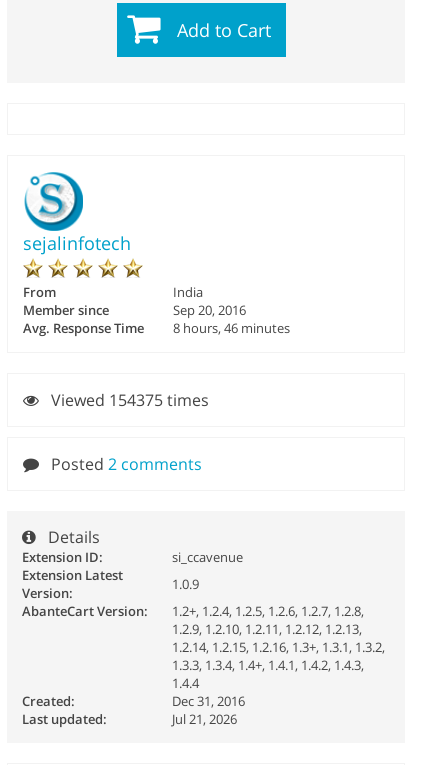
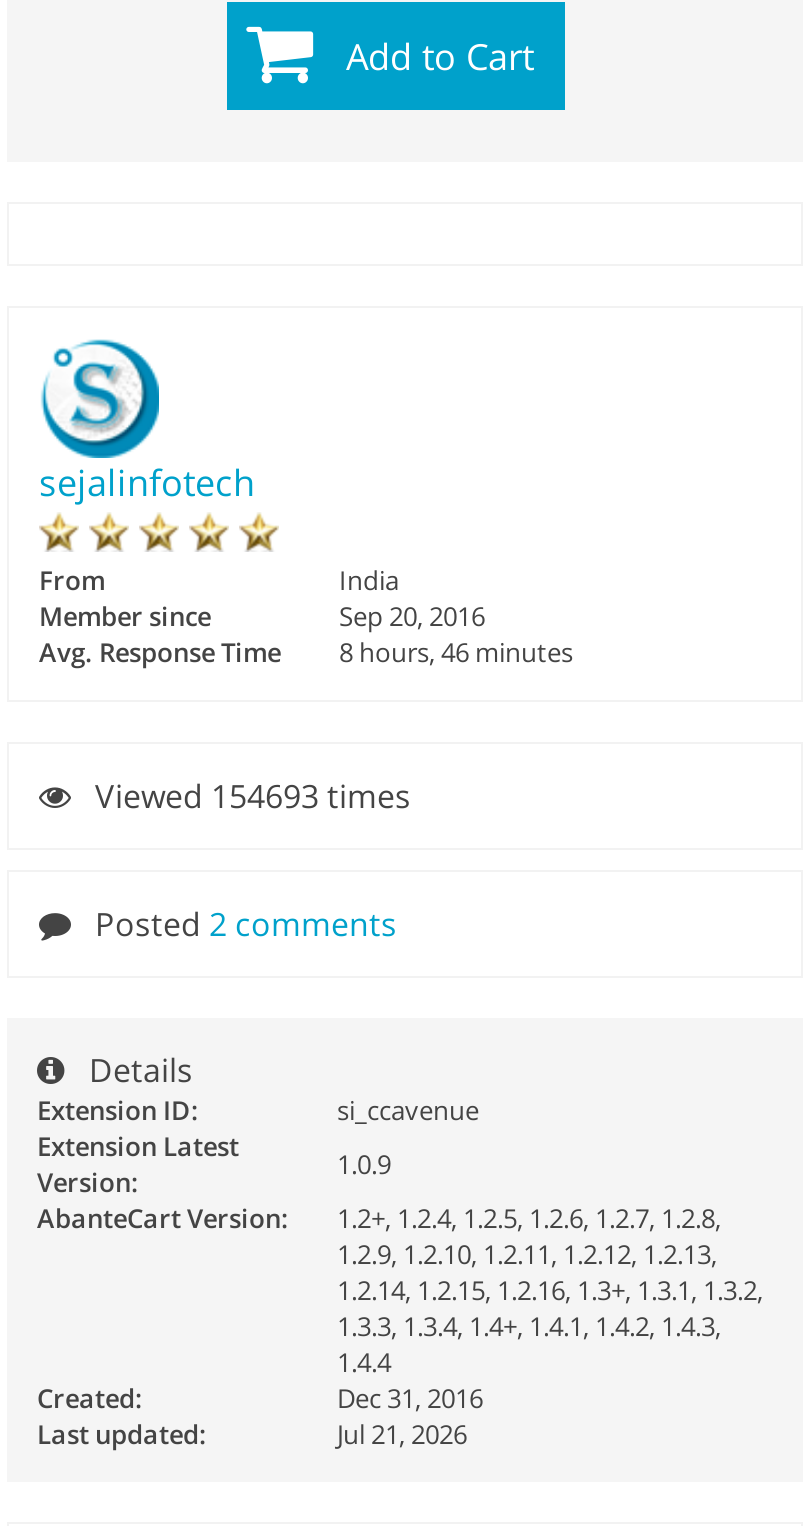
[39,389,209,411] Viewed 154375 times -> [71,774,411,818] Viewed 154693 times

